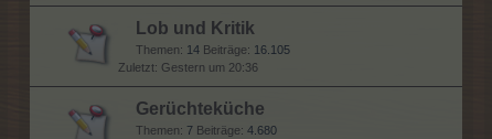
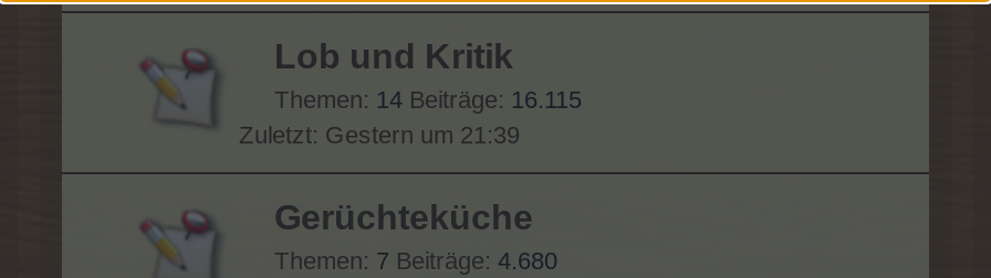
[136,43,290,56] Themen: 14 Beiträge: 16.105 -> [274,86,582,113] Themen: 14 Beiträge: 16.115
[161,61,258,74] Gestern um 20:36 -> [325,121,520,148] Gestern um 21:39

